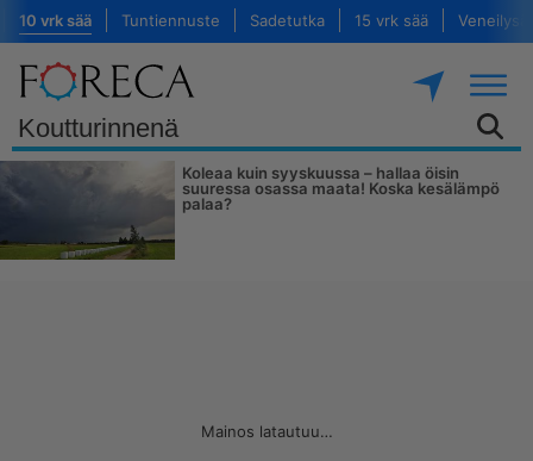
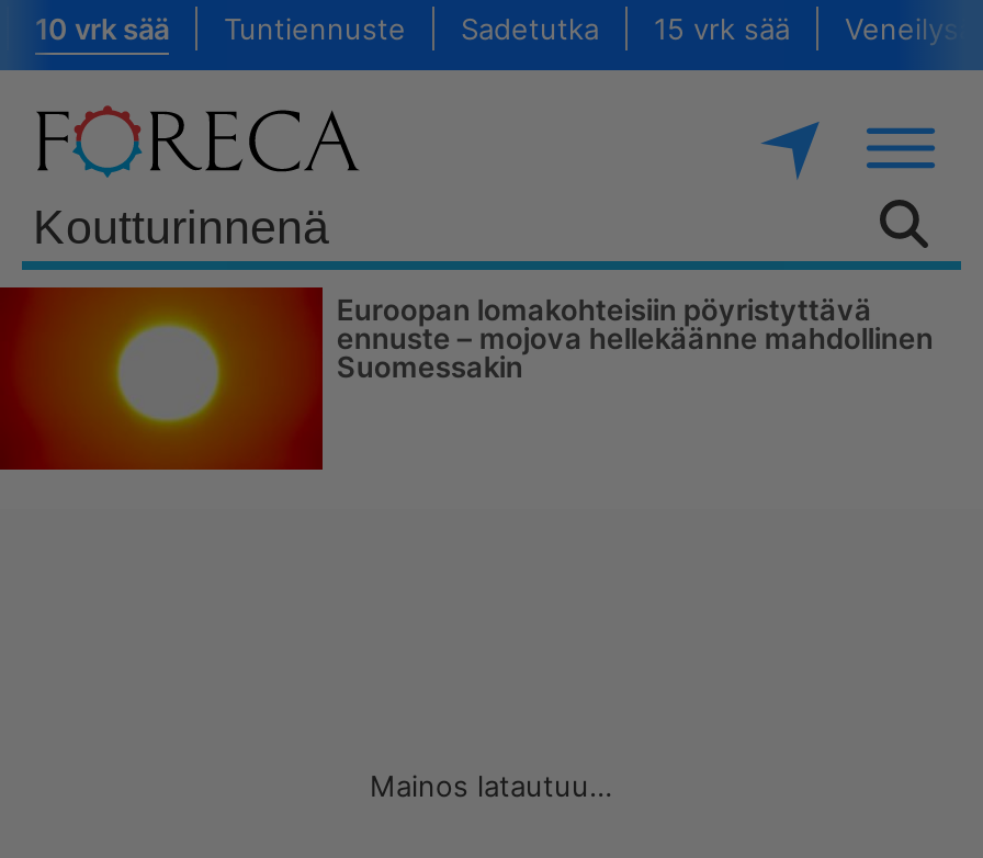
[4,160,500,261] [image] | Koleaa kuin syyskuussa – hallaa öisin | suuressa osassa maata! Koska kesälämpö | palaa? -> [7,285,933,472] [image] | Euroopan lomakohteisiin pöyristyttävä | ennuste – mojova hellekäänne mahdollinen | Suomessakin

